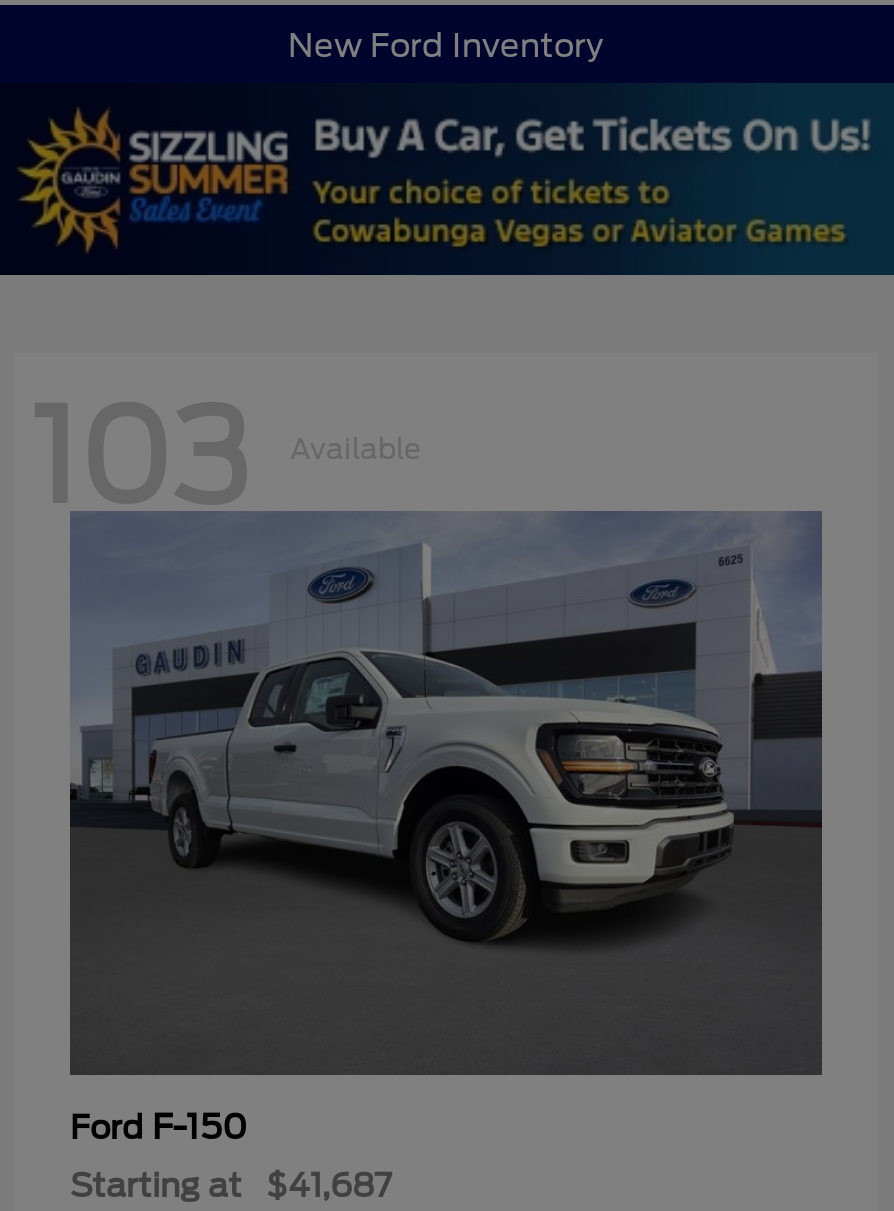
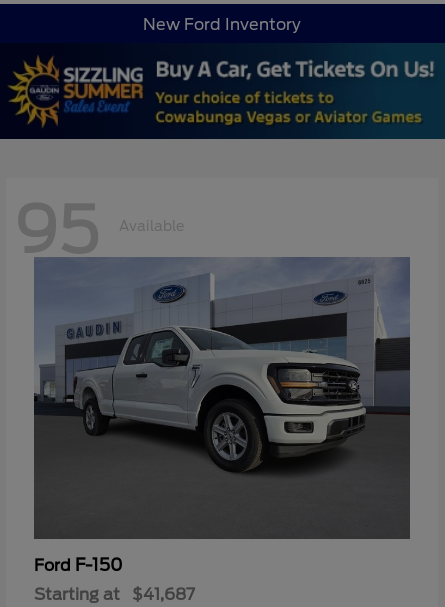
[30,381,250,533] 103 -> [14,192,99,268] 95

